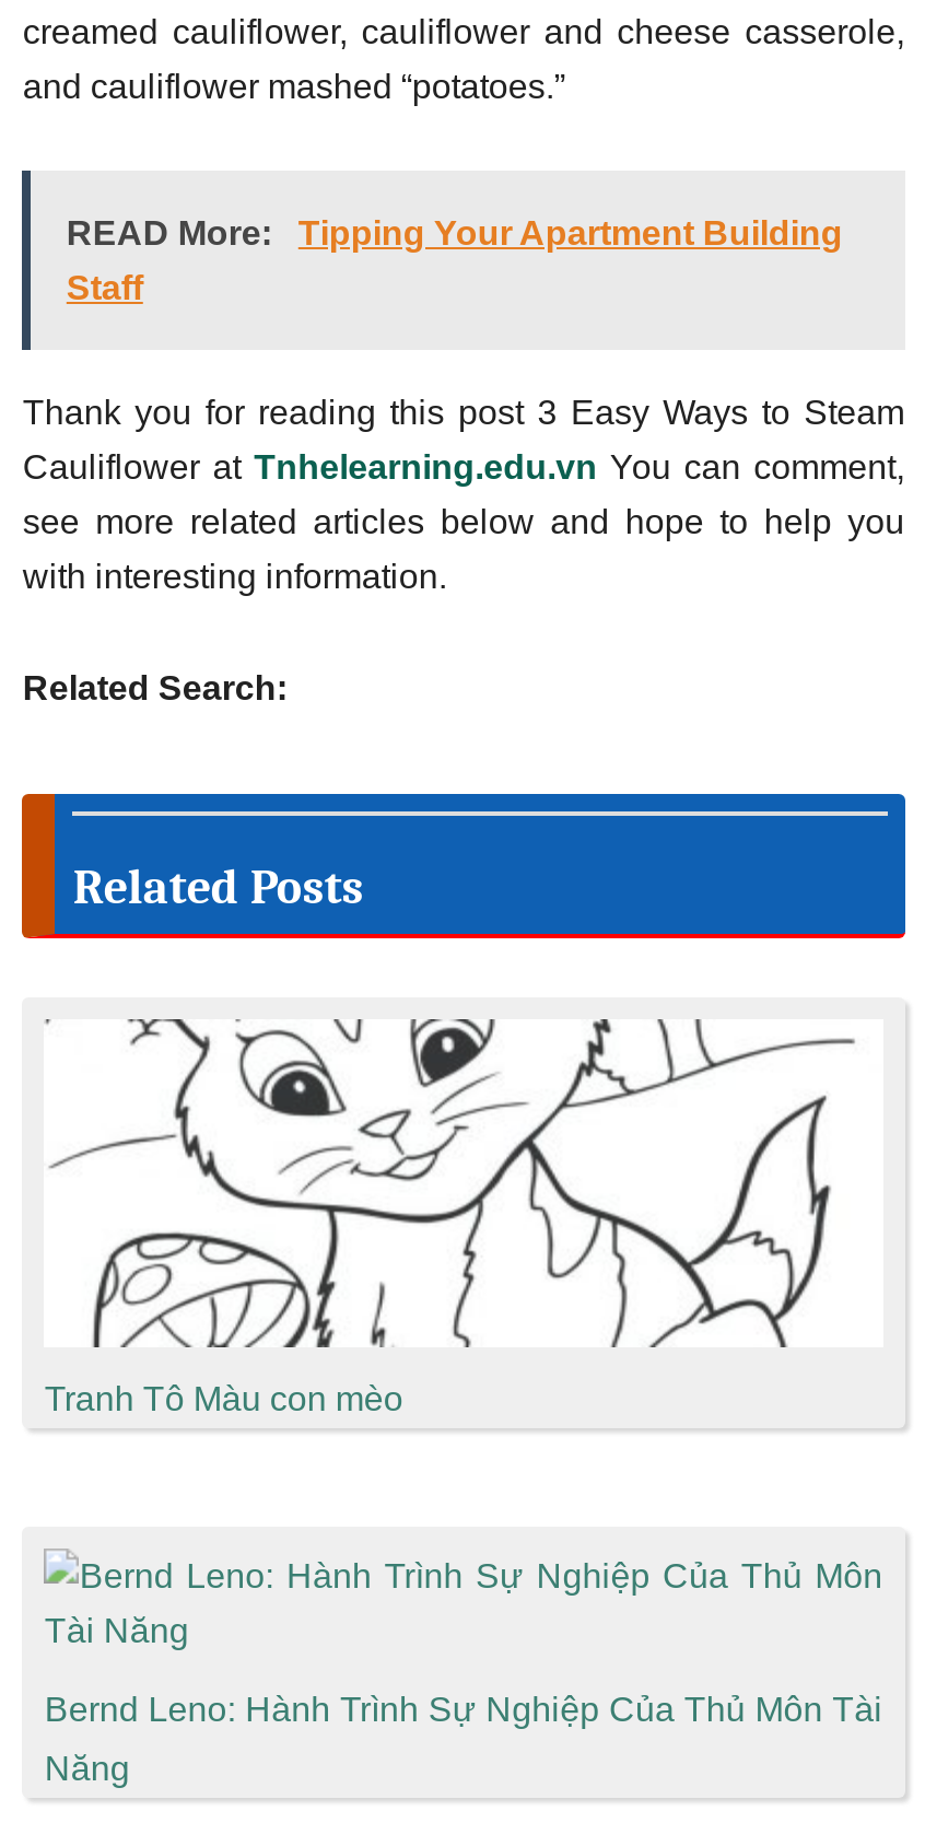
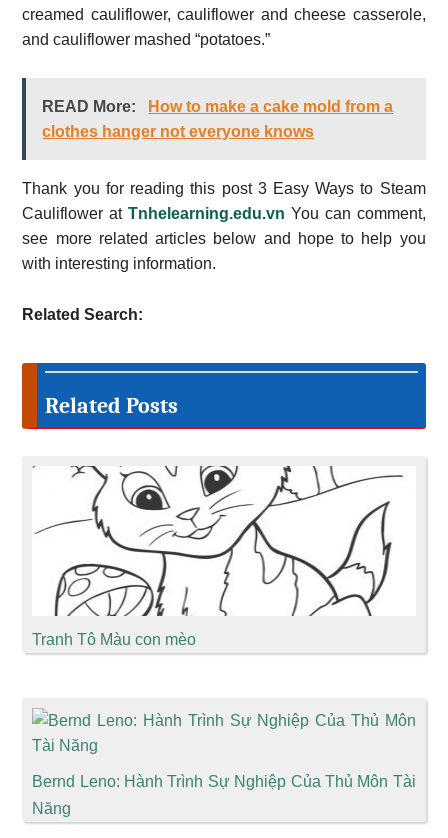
[66,214,843,251] READ More: Tipping Your Apartment Building -> [42,98,393,115] READ More: How to make a cake mold from a
[66,269,143,306] Staff -> [42,123,314,140] clothes hanger not everyone knows

